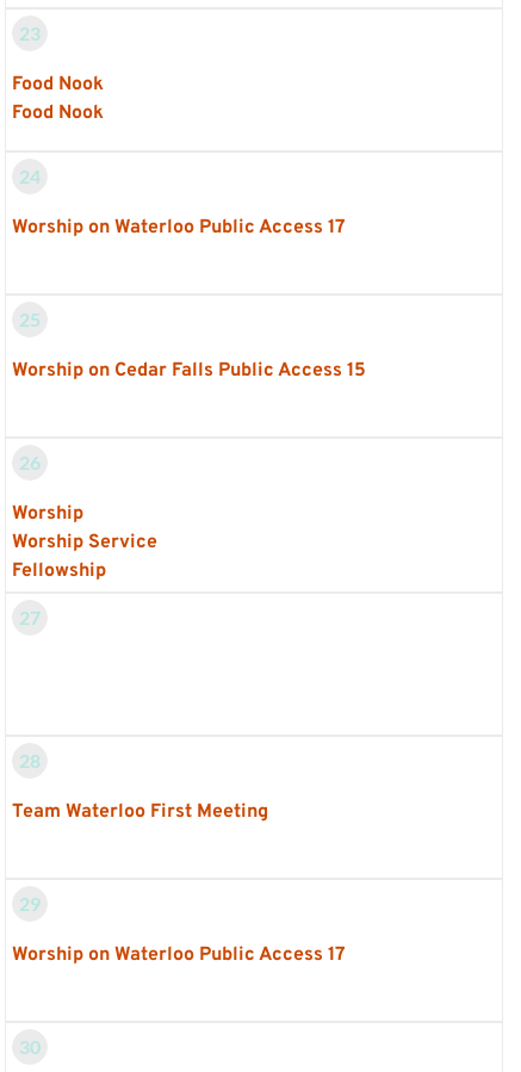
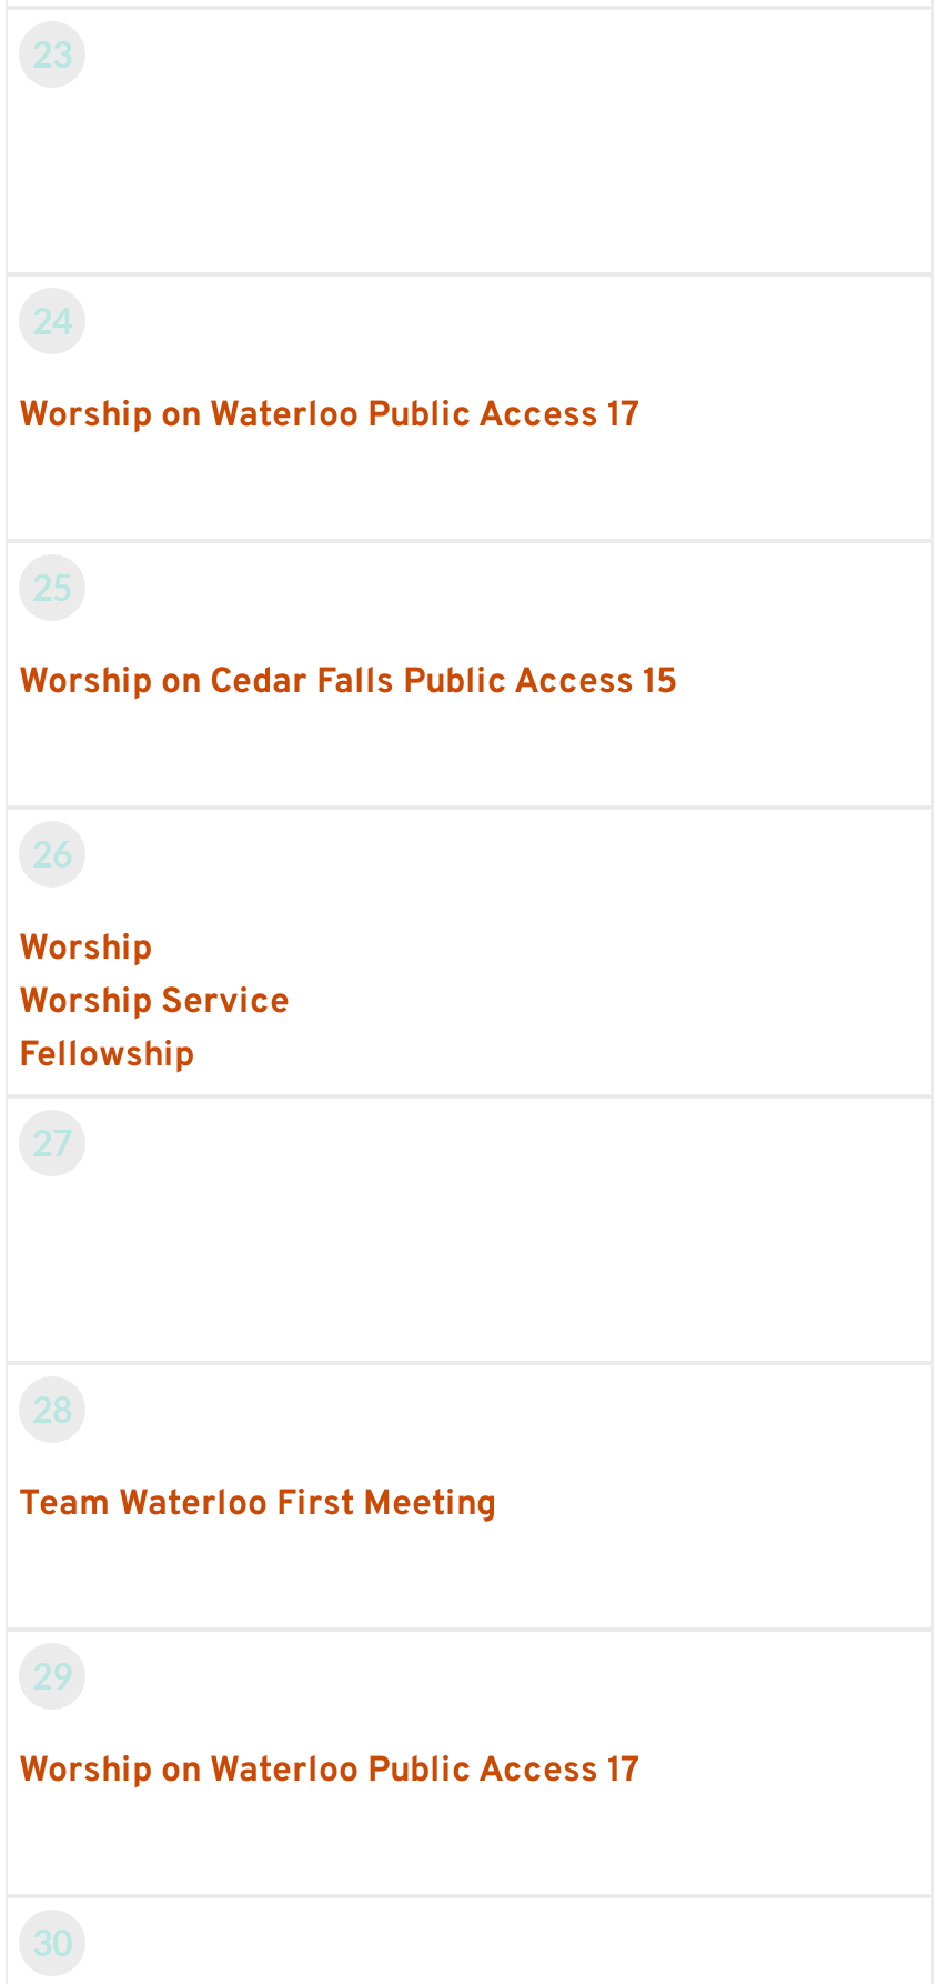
[12,73,104,125] Food Nook | Food Nook -> none

